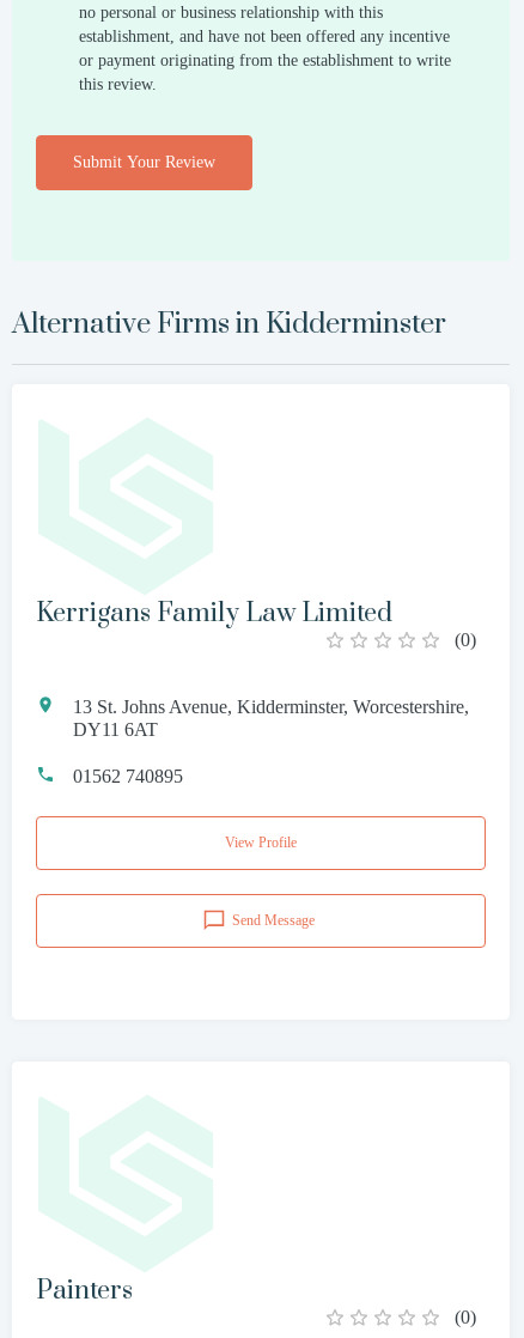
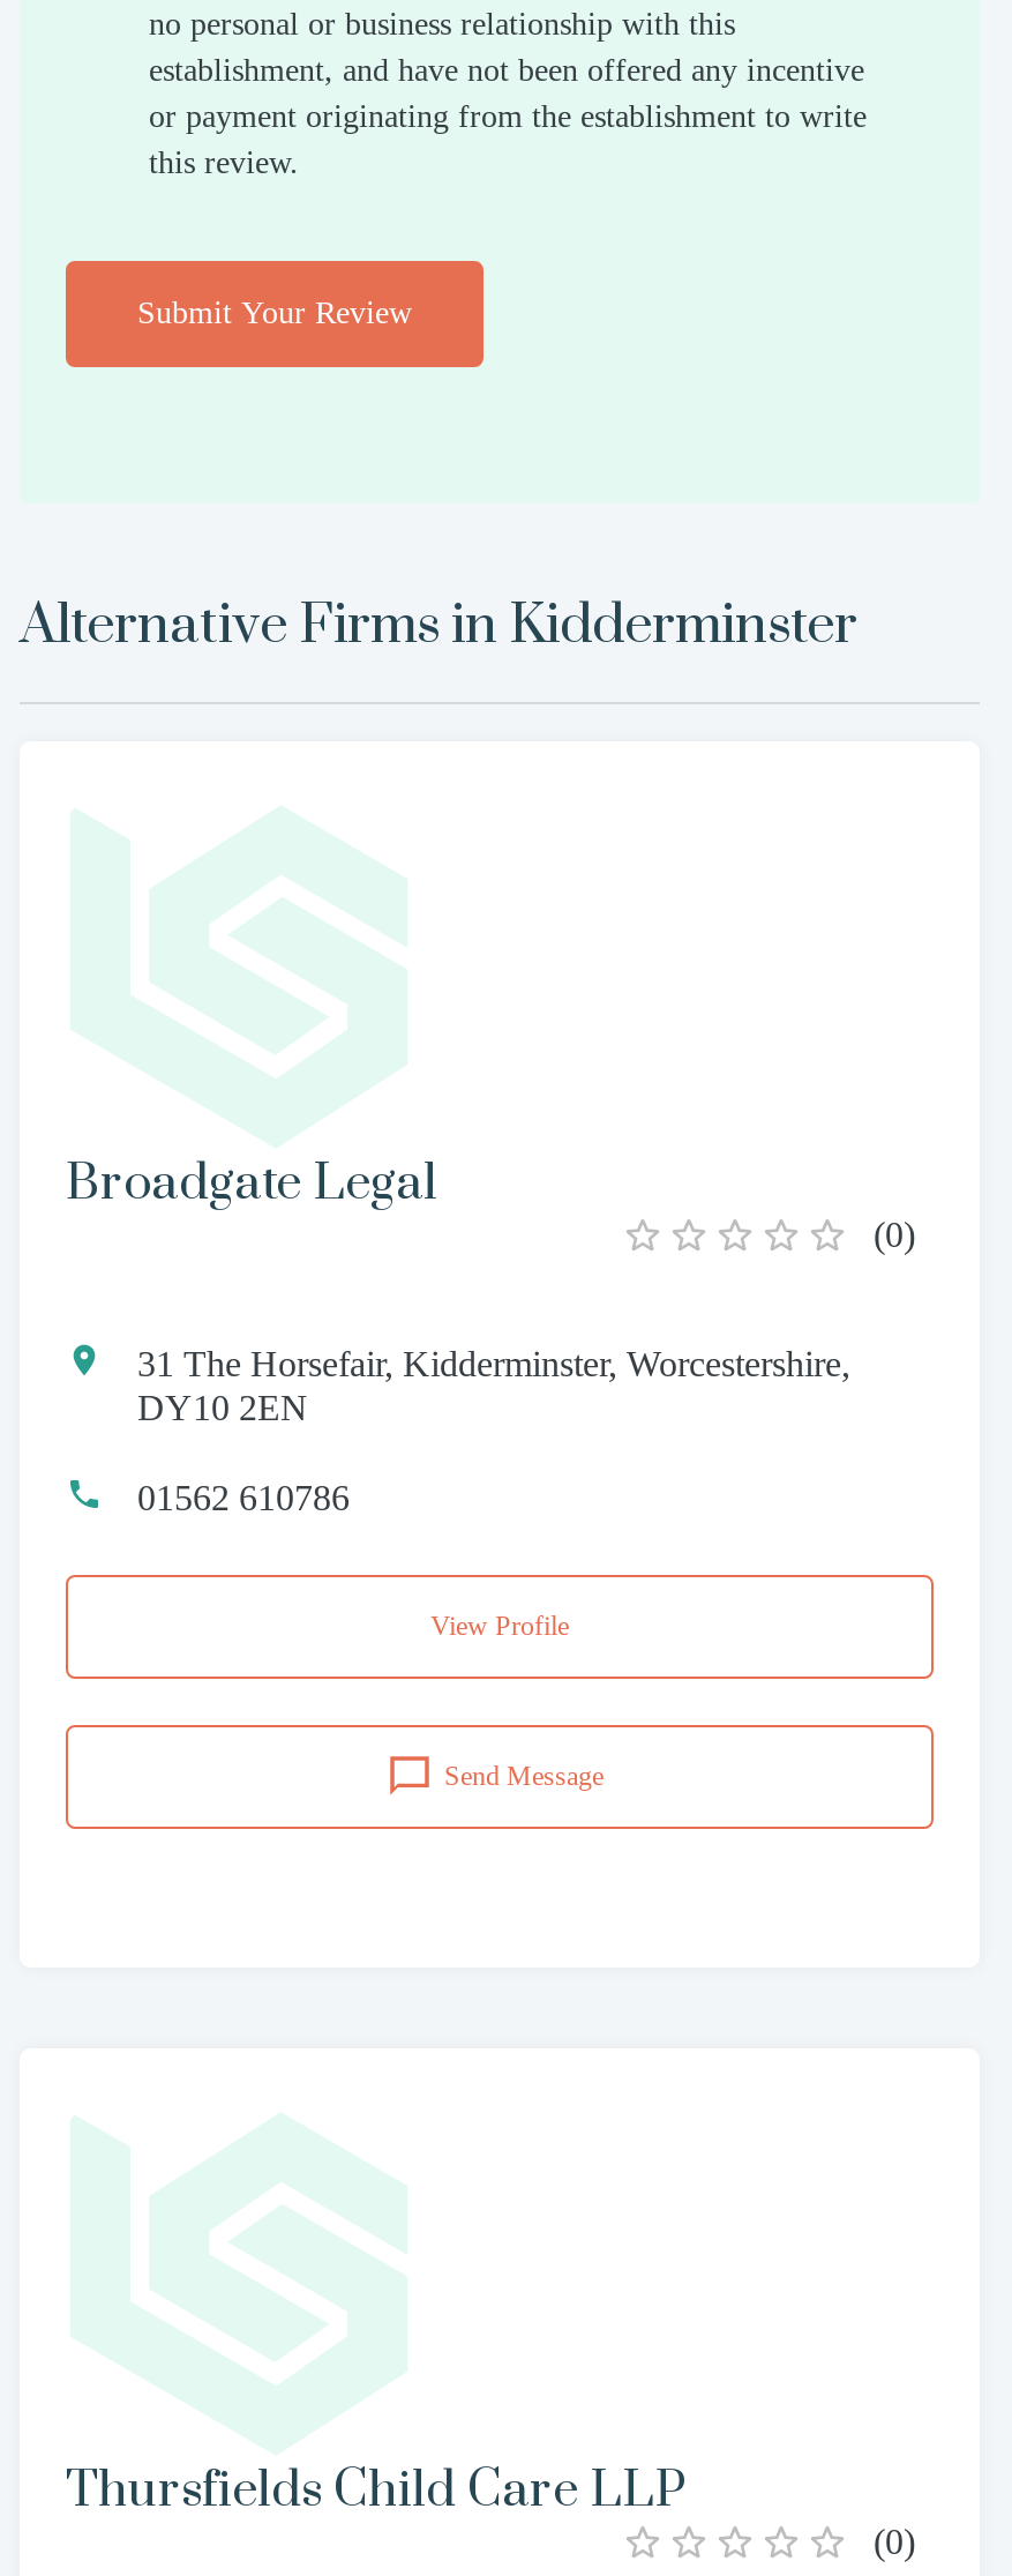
[36,597,392,629] Kerrigans Family Law Limited -> [66,1152,437,1214] Broadgate Legal
[73,696,469,739] 13 St. Johns Avenue, Kidderminster, Worcestershire, | DY11 6AT -> [137,1343,850,1426] 31 The Horsefair, Kidderminster, Worcestershire, | DY10 2EN
[73,766,183,786] 01562 740895 -> [137,1477,350,1517] 01562 610786
[36,1274,133,1307] Painters -> [66,2459,687,2521] Thursfields Child Care LLP

